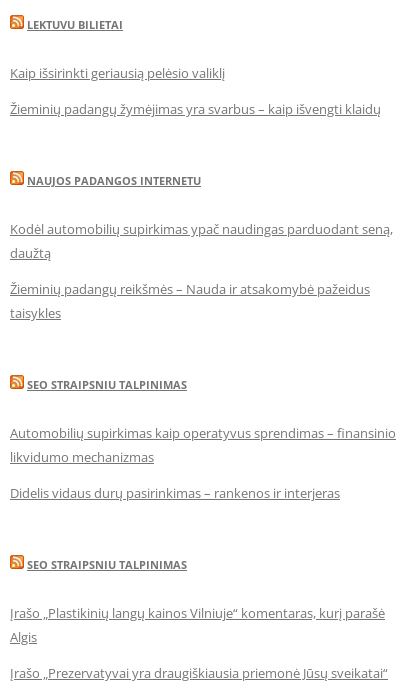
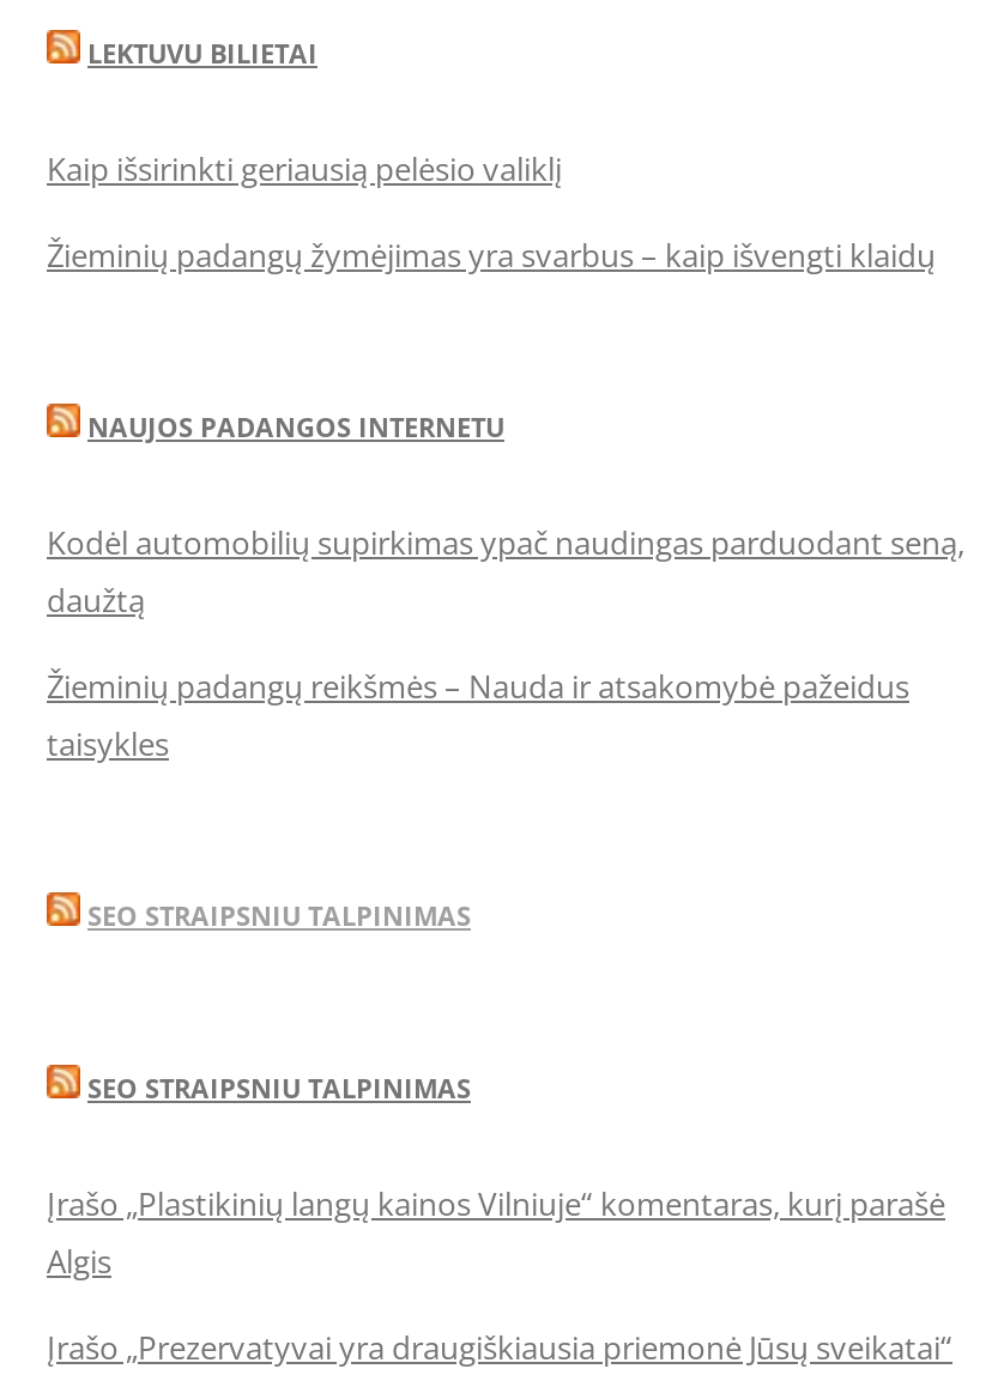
[10,424,396,502] Automobilių supirkimas kaip operatyvus sprendimas – finansinio | likvidumo mechanizmas | Didelis vidaus durų pasirinkimas – rankenos ir interjeras -> none

